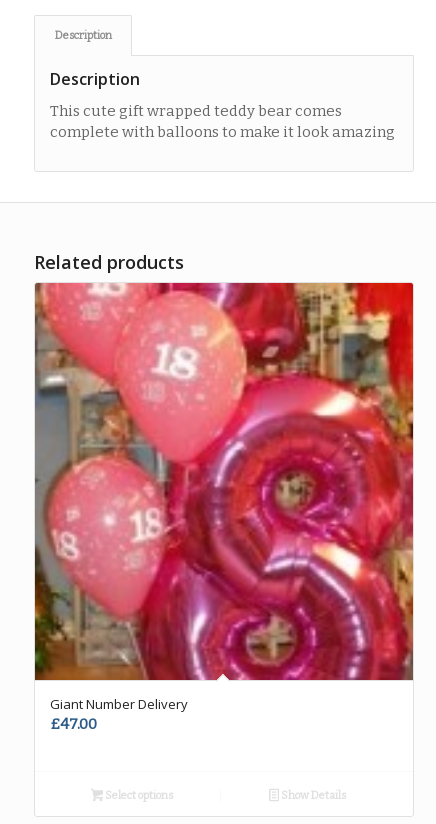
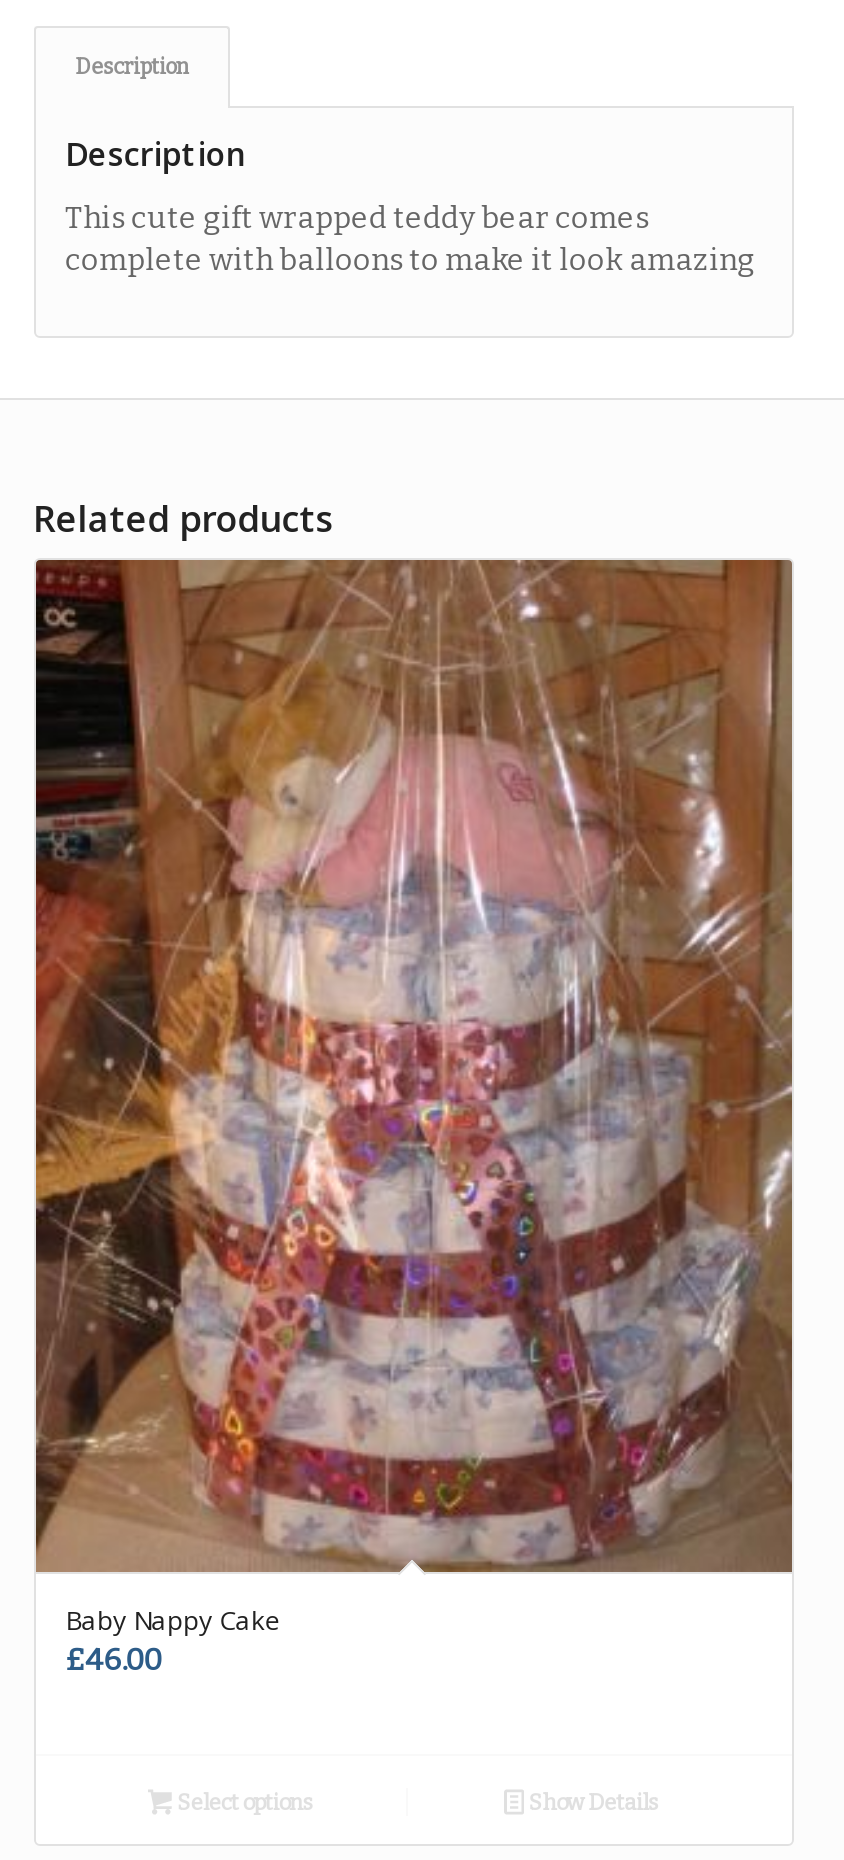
[34,282,414,733] [image] | Giant Number Delivery | £47.00 -> [34,559,794,1678] [image] | Baby Nappy Cake | £46.00

